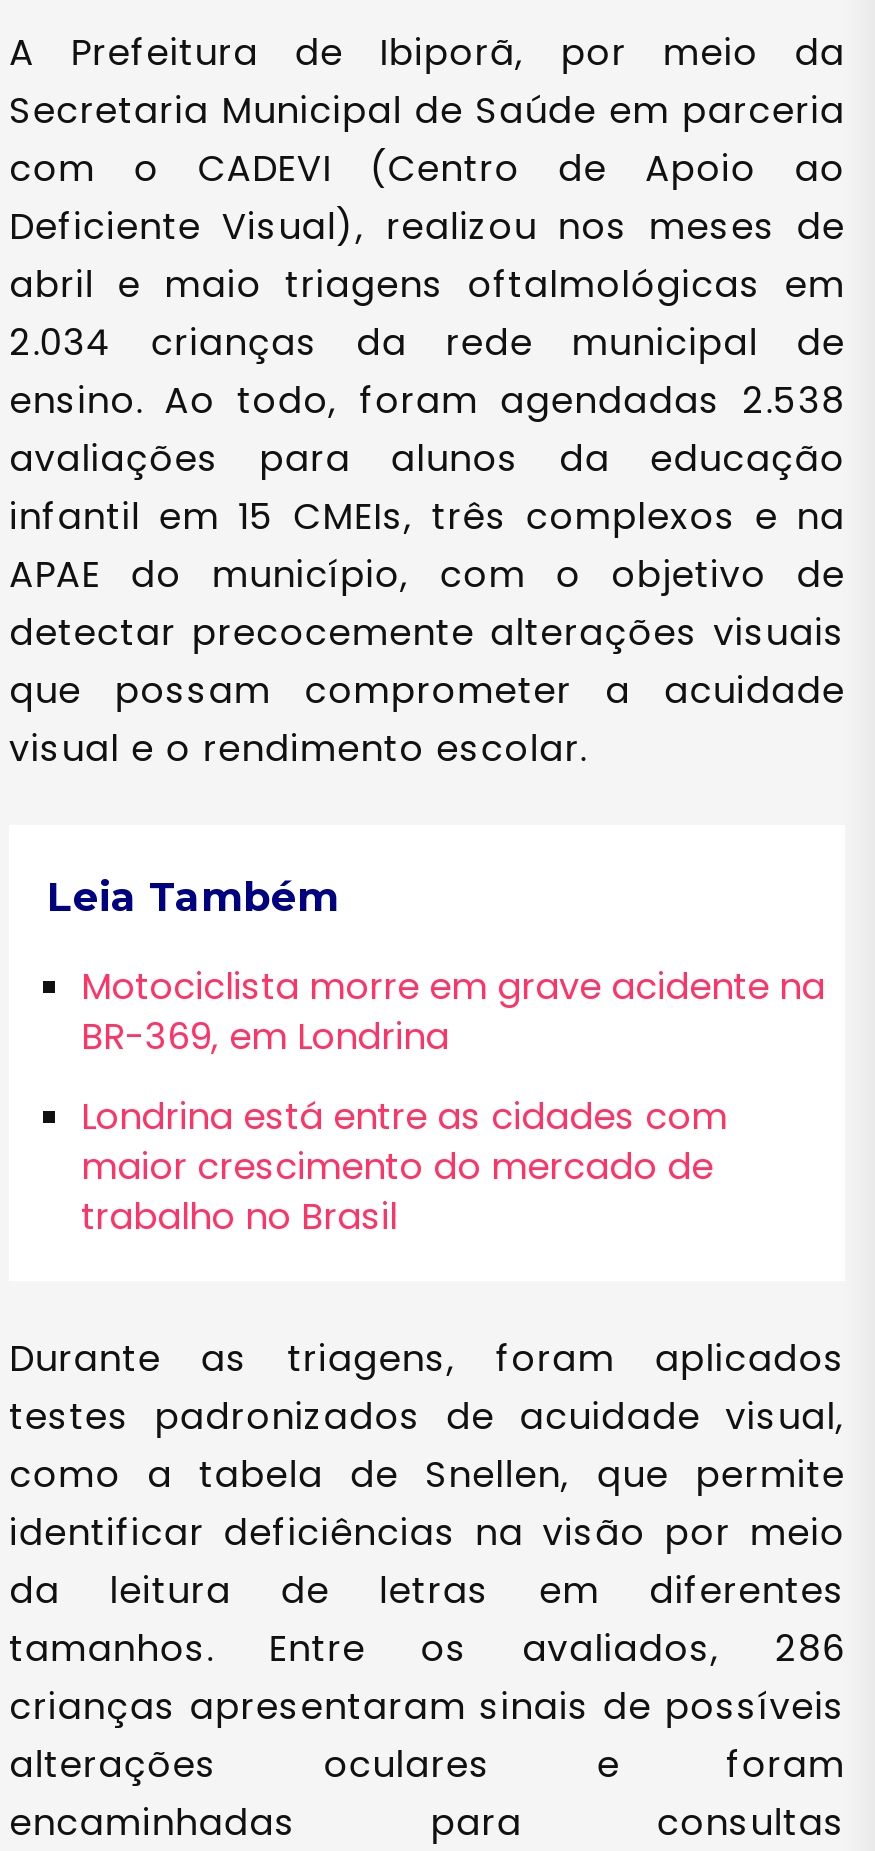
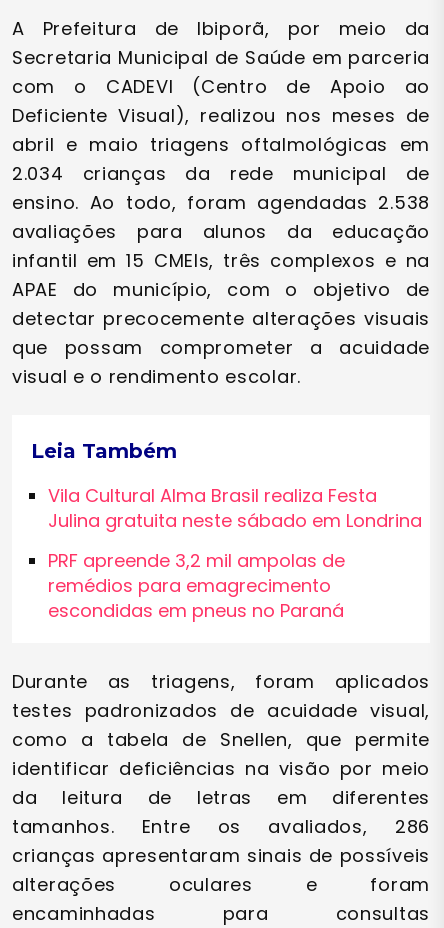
[81,960,825,1060] Motociclista morre em grave acidente na | BR-369, em Londrina -> [48,483,422,533] Vila Cultural Alma Brasil realiza Festa | Julina gratuita neste sábado em Londrina
[81,1090,727,1240] Londrina está entre as cidades com | maior crescimento do mercado de | trabalho no Brasil -> [48,548,345,623] PRF apreende 3,2 mil ampolas de | remédios para emagrecimento | escondidas em pneus no Paraná

